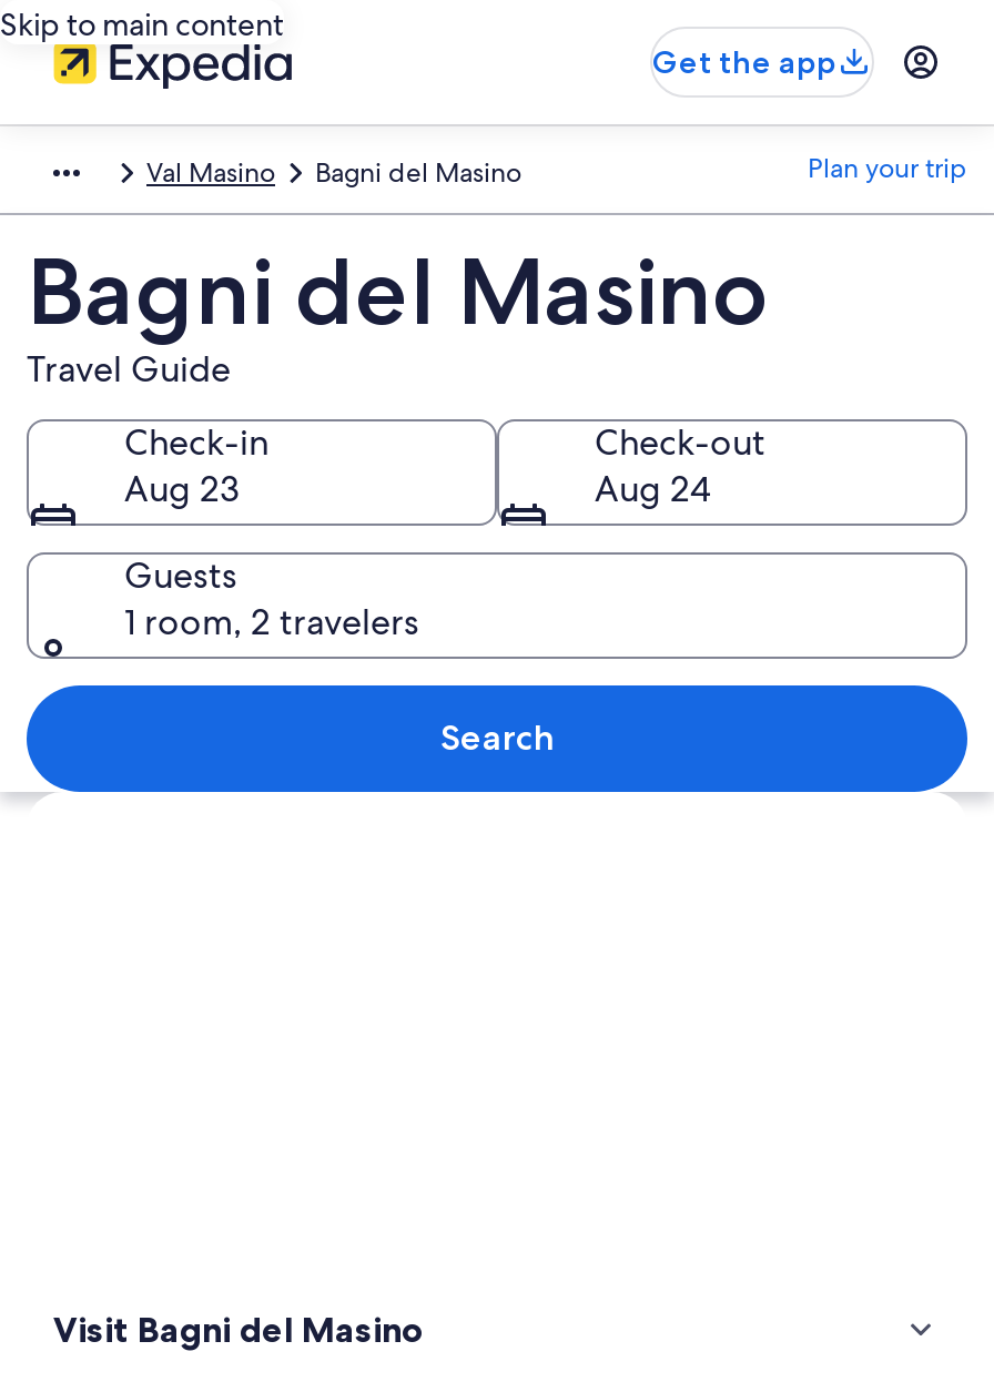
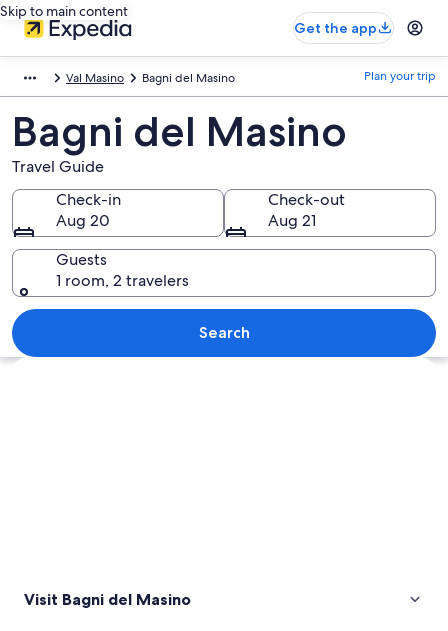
[124,466,240,512] Aug 23 -> [56,210,110,231] Aug 20
[595,466,710,512] Aug 24 -> [268,210,316,231] Aug 21

